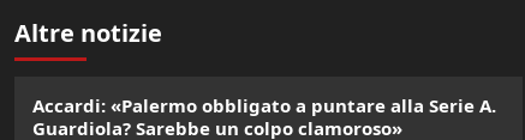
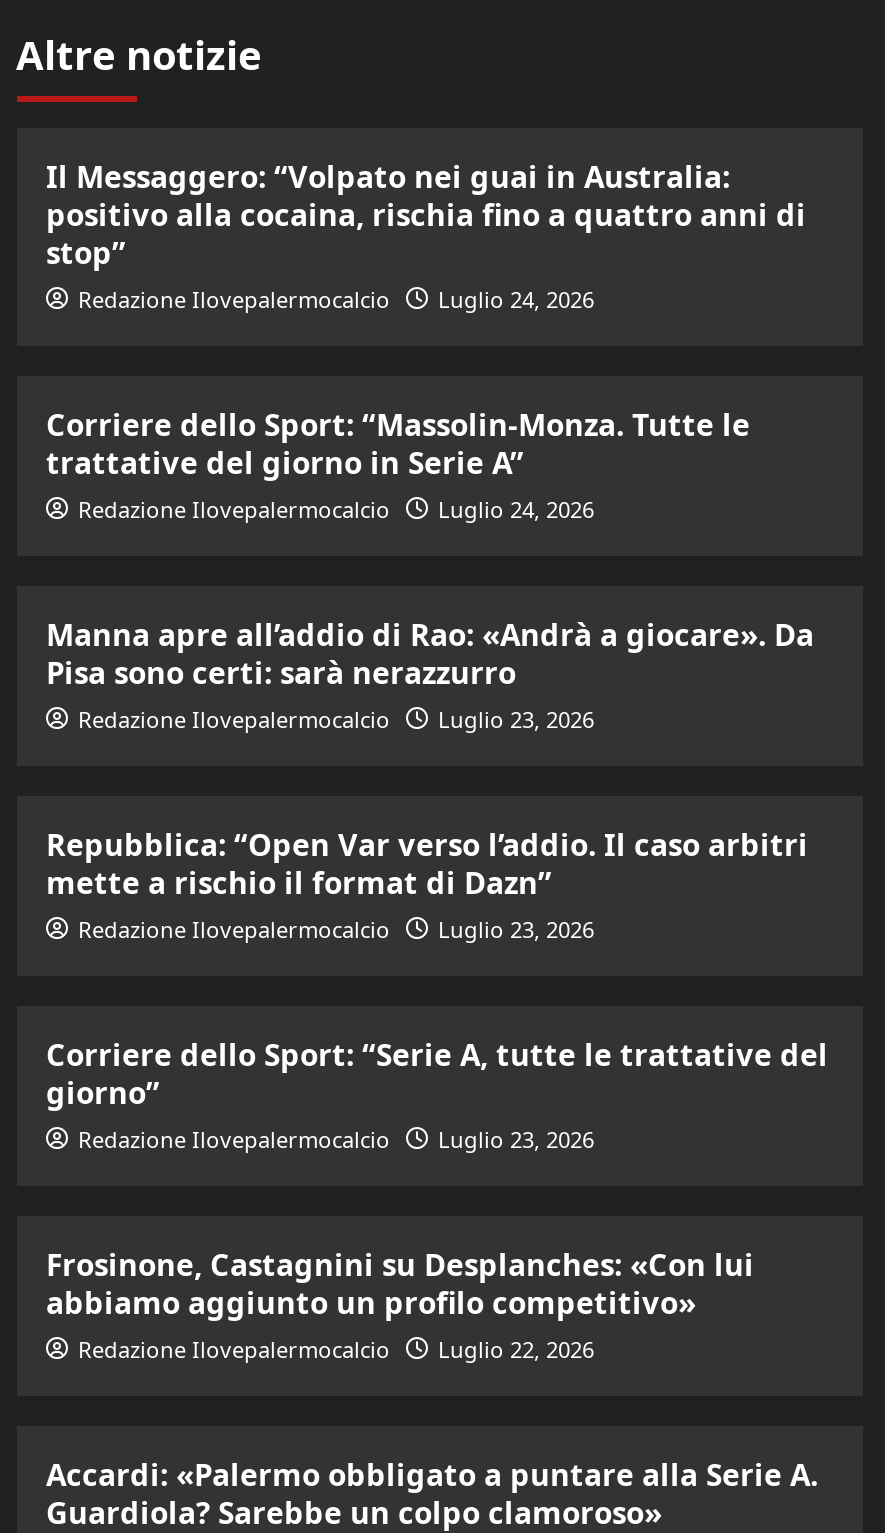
none -> [46,156,828,1364] Il Messaggero: “Volpato nei guai in Australia: | positivo alla cocaina, rischia fino a quattro anni di | stop” | Redazione Ilovepalermocalcio | Luglio 24, 2026 | Corriere dello Sport: “Massolin-Monza. Tutte le | trattative del giorno in Serie A” | Redazione Ilovepalermocalcio | Luglio 24, 2026 | Manna apre all’addio di Rao: «Andrà a giocare». Da | Pisa sono certi: sarà nerazzurro | Redazione Ilovepalermocalcio | Luglio 23, 2026 | Repubblica: “Open Var verso l’addio. Il caso arbitri | mette a rischio il format di Dazn” | Redazione Ilovepalermocalcio | Luglio 23, 2026 | Corriere dello Sport: “Serie A, tutte le trattative del | giorno” | Redazione Ilovepalermocalcio | Luglio 23, 2026 | Frosinone, Castagnini su Desplanches: «Con lui | abbiamo aggiunto un profilo competitivo» | Redazione Ilovepalermocalcio | Luglio 22, 2026

